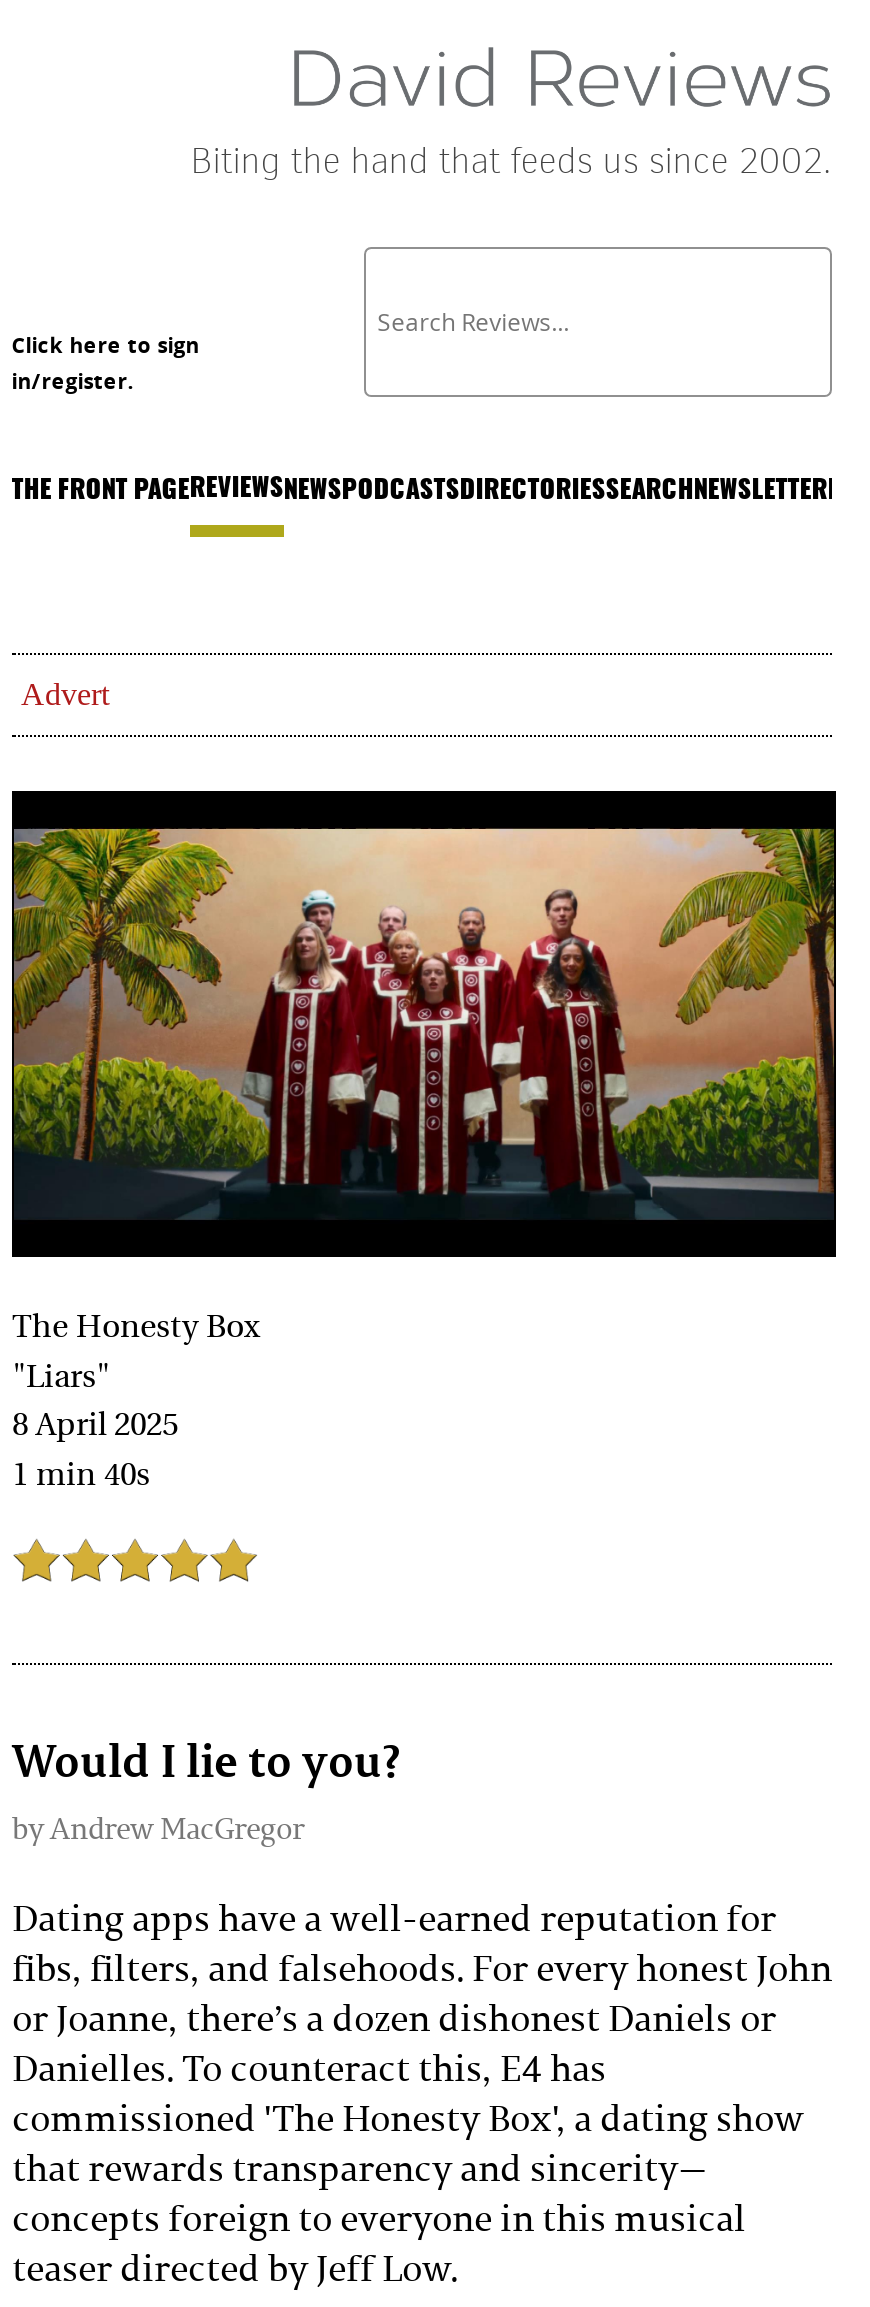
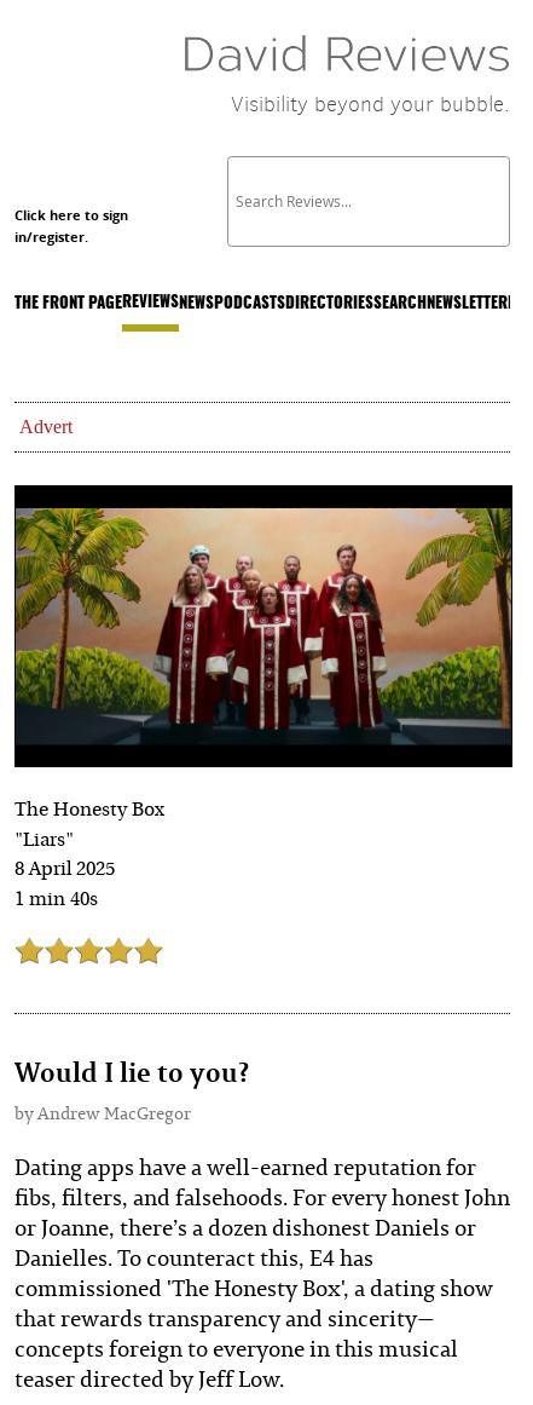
[190,137,832,185] Biting the hand that feeds us since 2002. -> [231,90,510,119] Visibility beyond your bubble.

